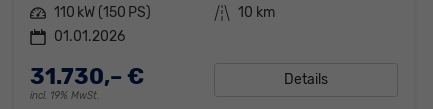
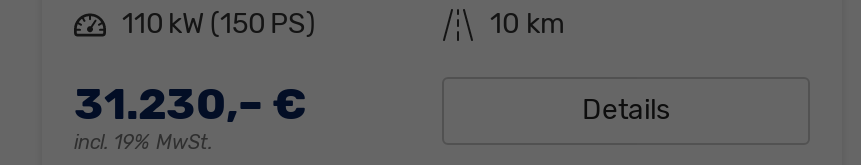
[30,28,144,90] 01.01.2026 | 31.730,– € -> [74,78,306,132] 31.230,– €

